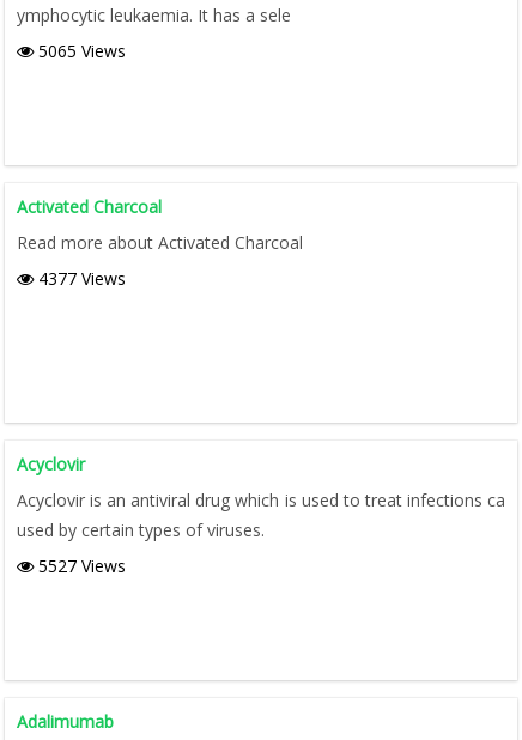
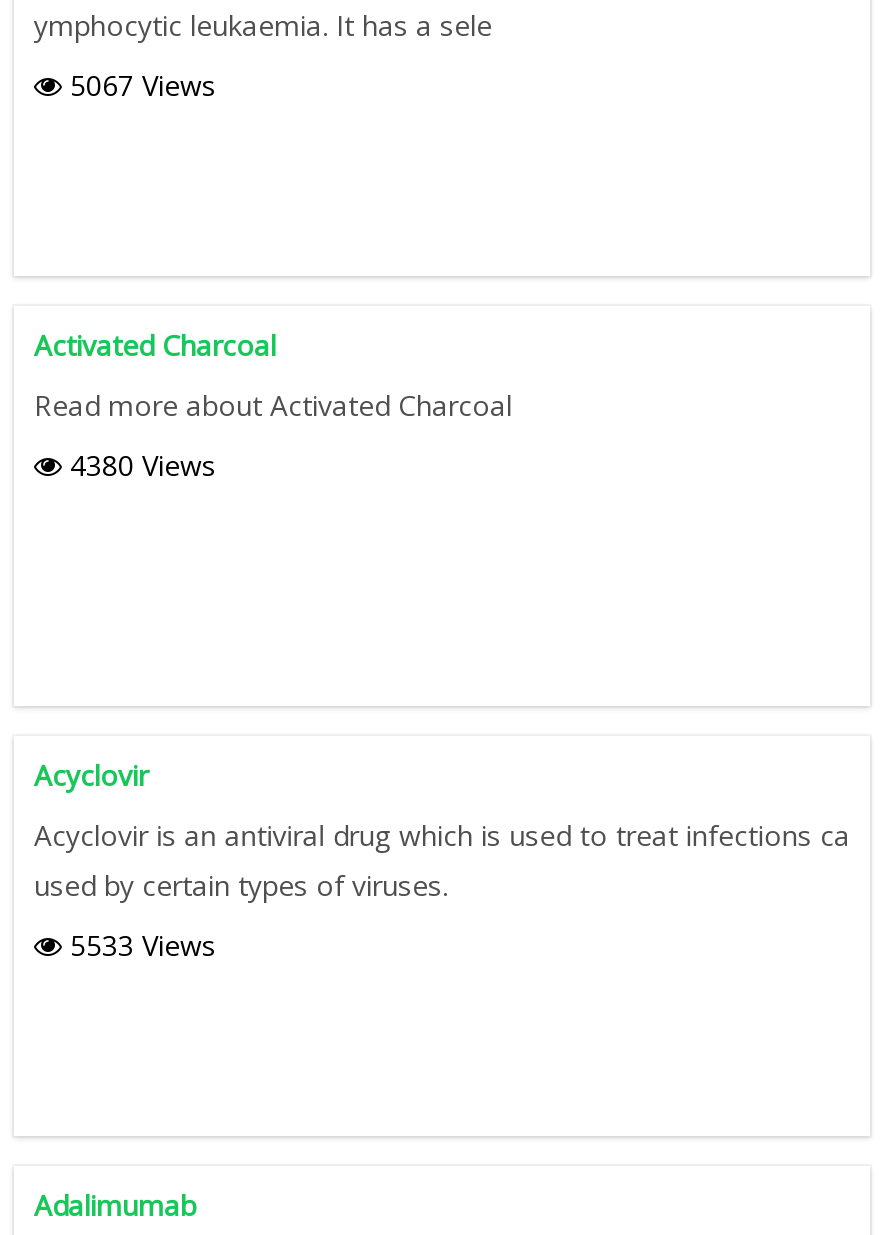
[34,40,126,62] 5065 Views -> [62,66,216,104] 5067 Views
[34,267,126,290] 4377 Views -> [62,446,216,484] 4380 Views
[34,554,126,577] 5527 Views -> [62,926,216,964] 5533 Views

